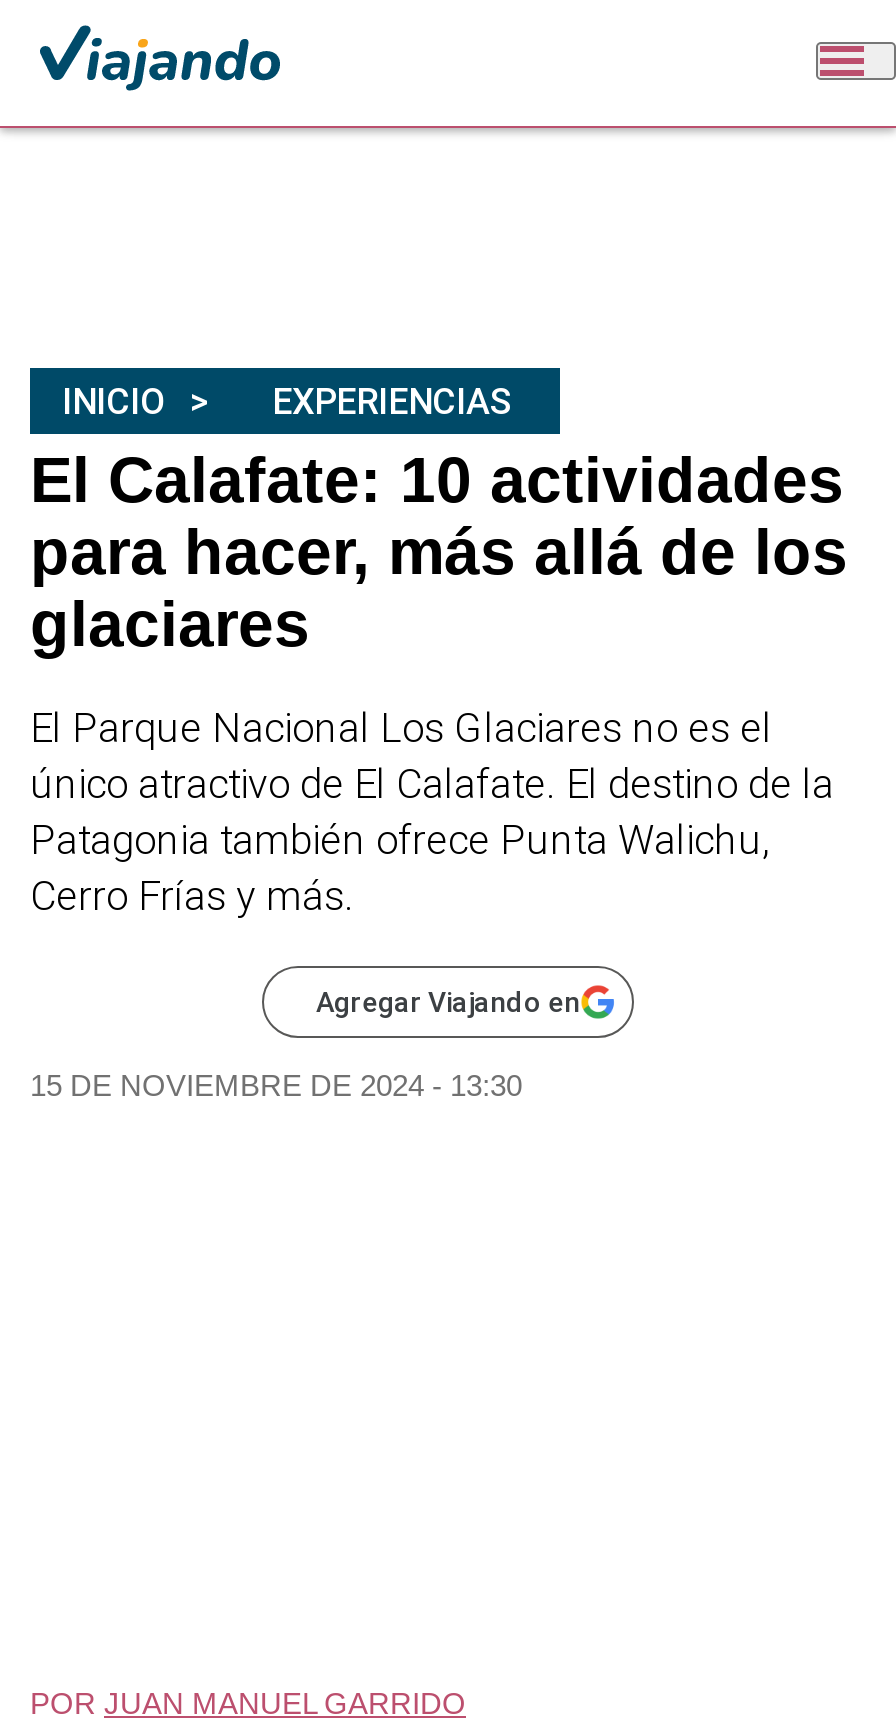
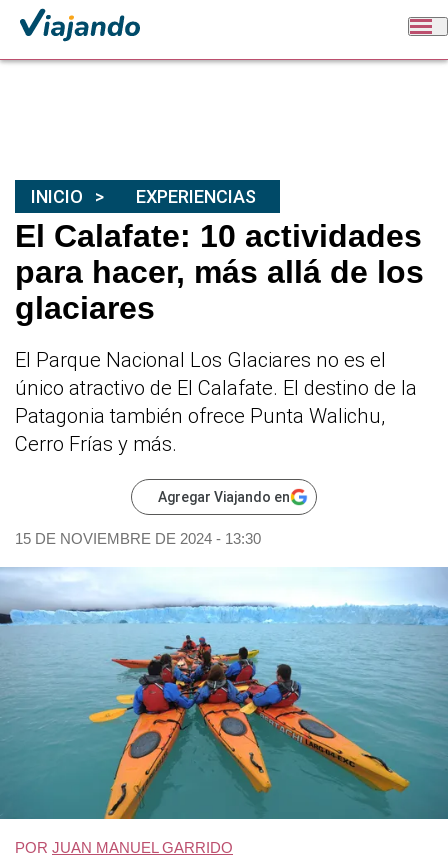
none -> [3,566,445,820] [image]

